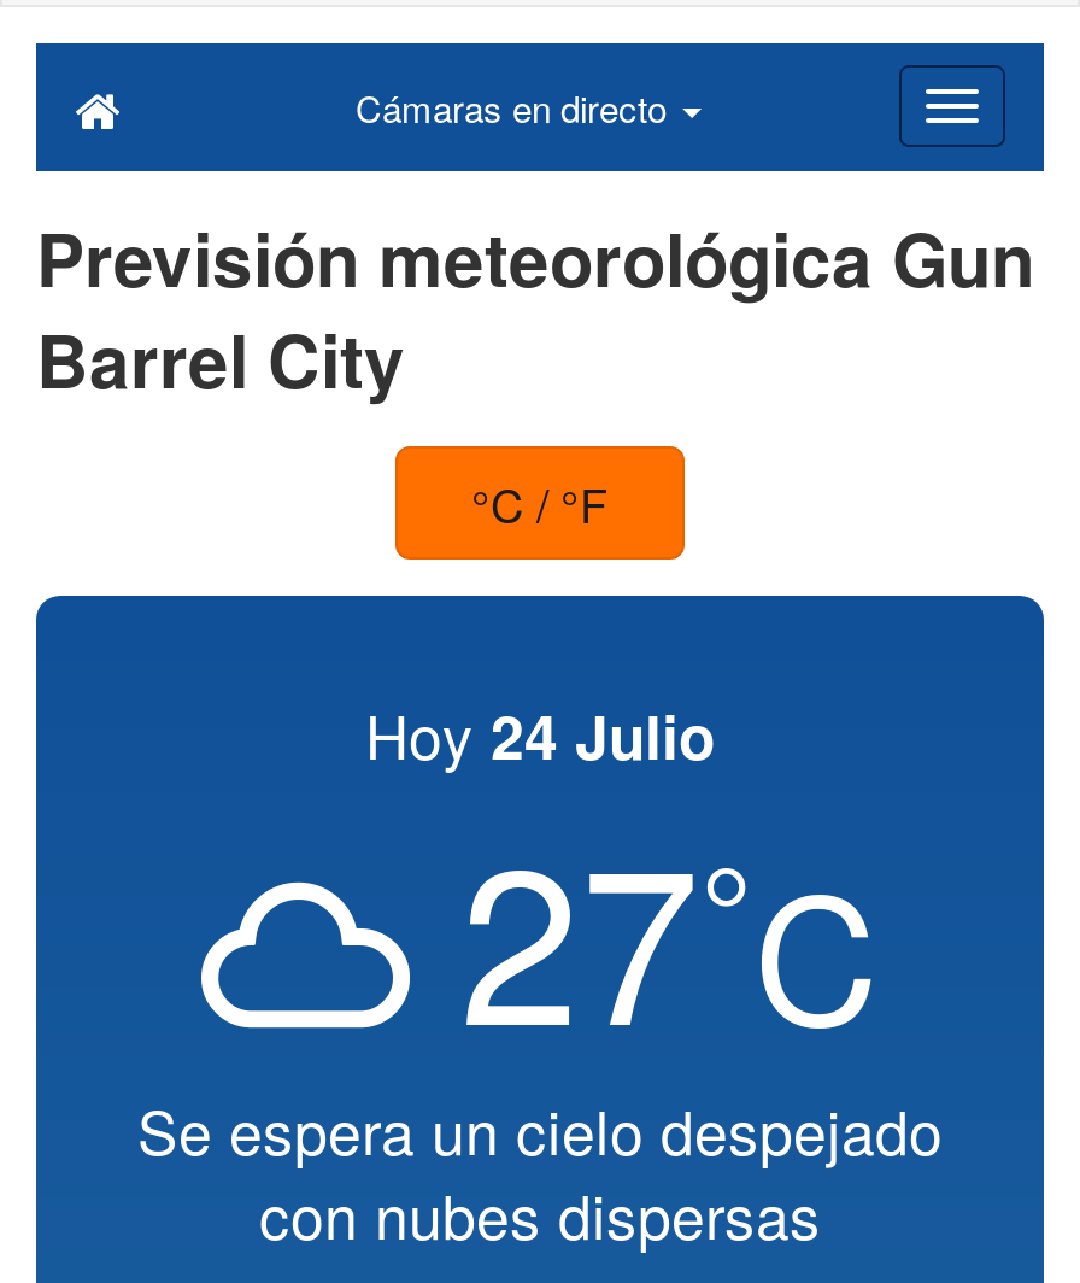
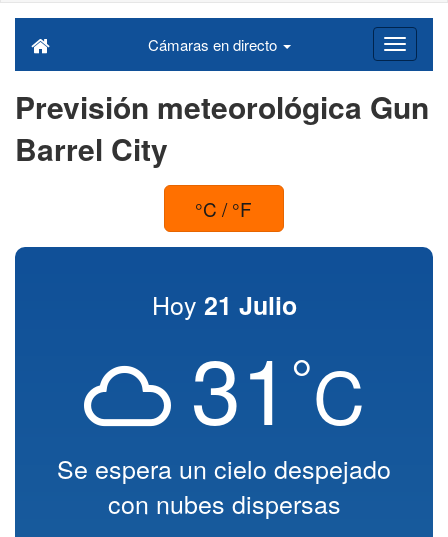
[365,690,715,779] Hoy 24 Julio -> [151,286,296,323] Hoy 21 Julio
[459,777,879,1088] 27°C -> [190,322,364,451] 31°C

